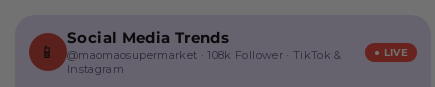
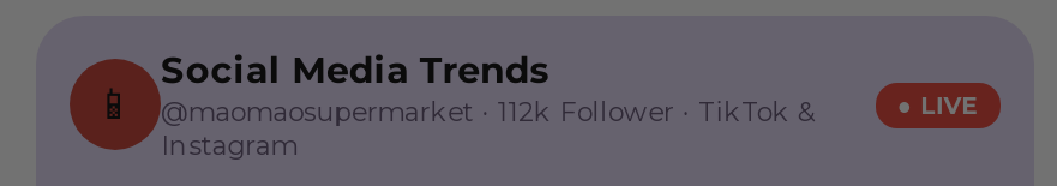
[67,48,342,62] @maomaosupermarket · 108k Follower · TikTok & -> [161,95,815,128] @maomaosupermarket · 112k Follower · TikTok &

